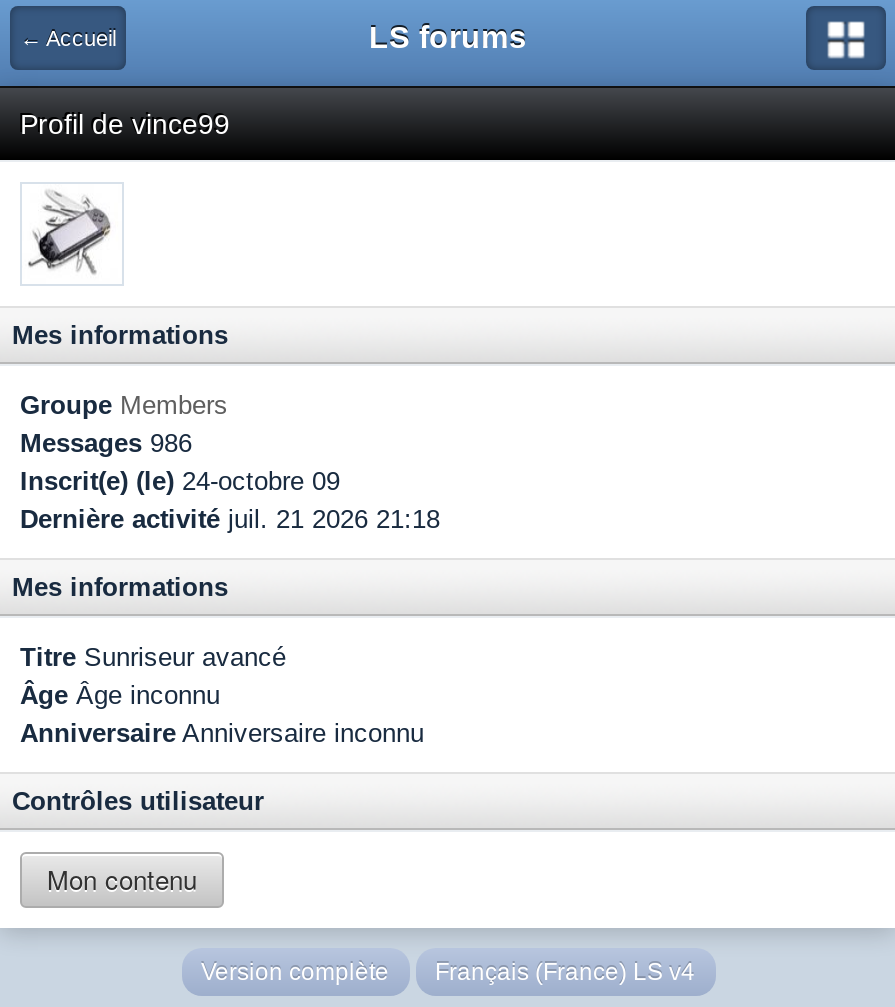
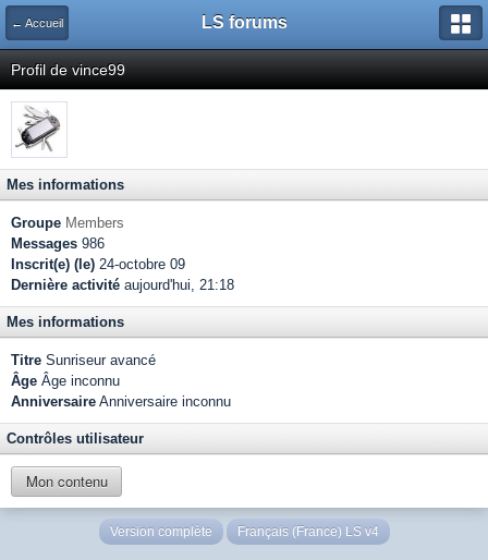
[20,504,440,534] Dernière activité juil. 21 2026 21:18 -> [11,277,234,293] Dernière activité aujourd'hui, 21:18

